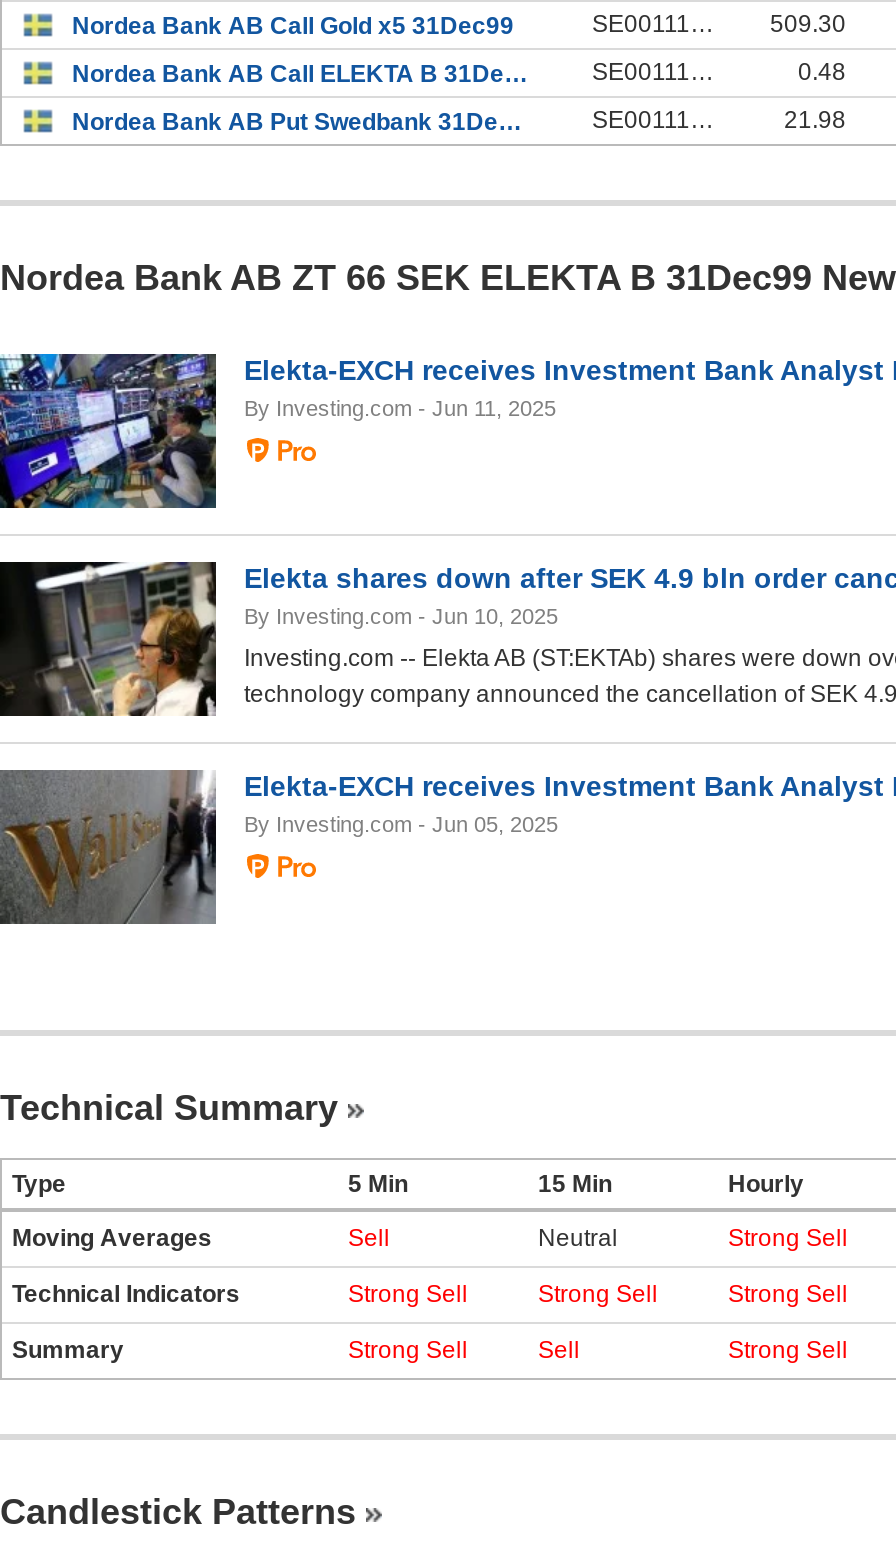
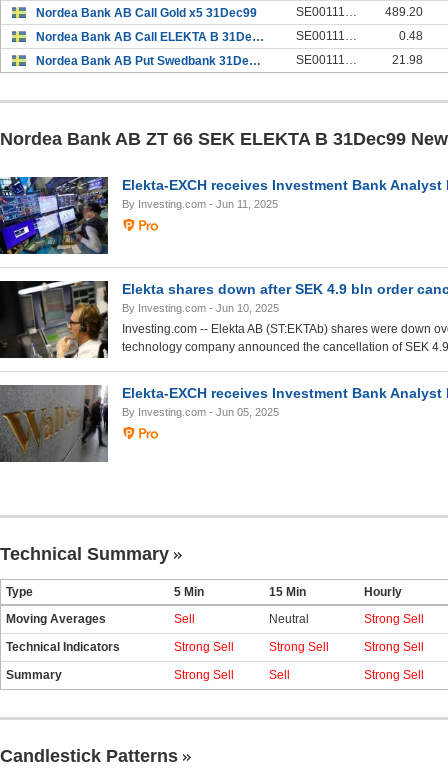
[770,10,846,38] 509.30 -> [385,5,423,19] 489.20

